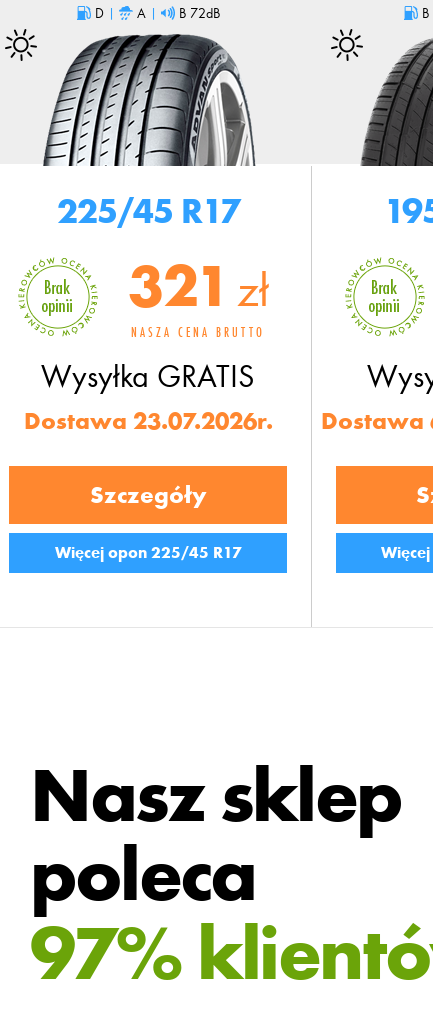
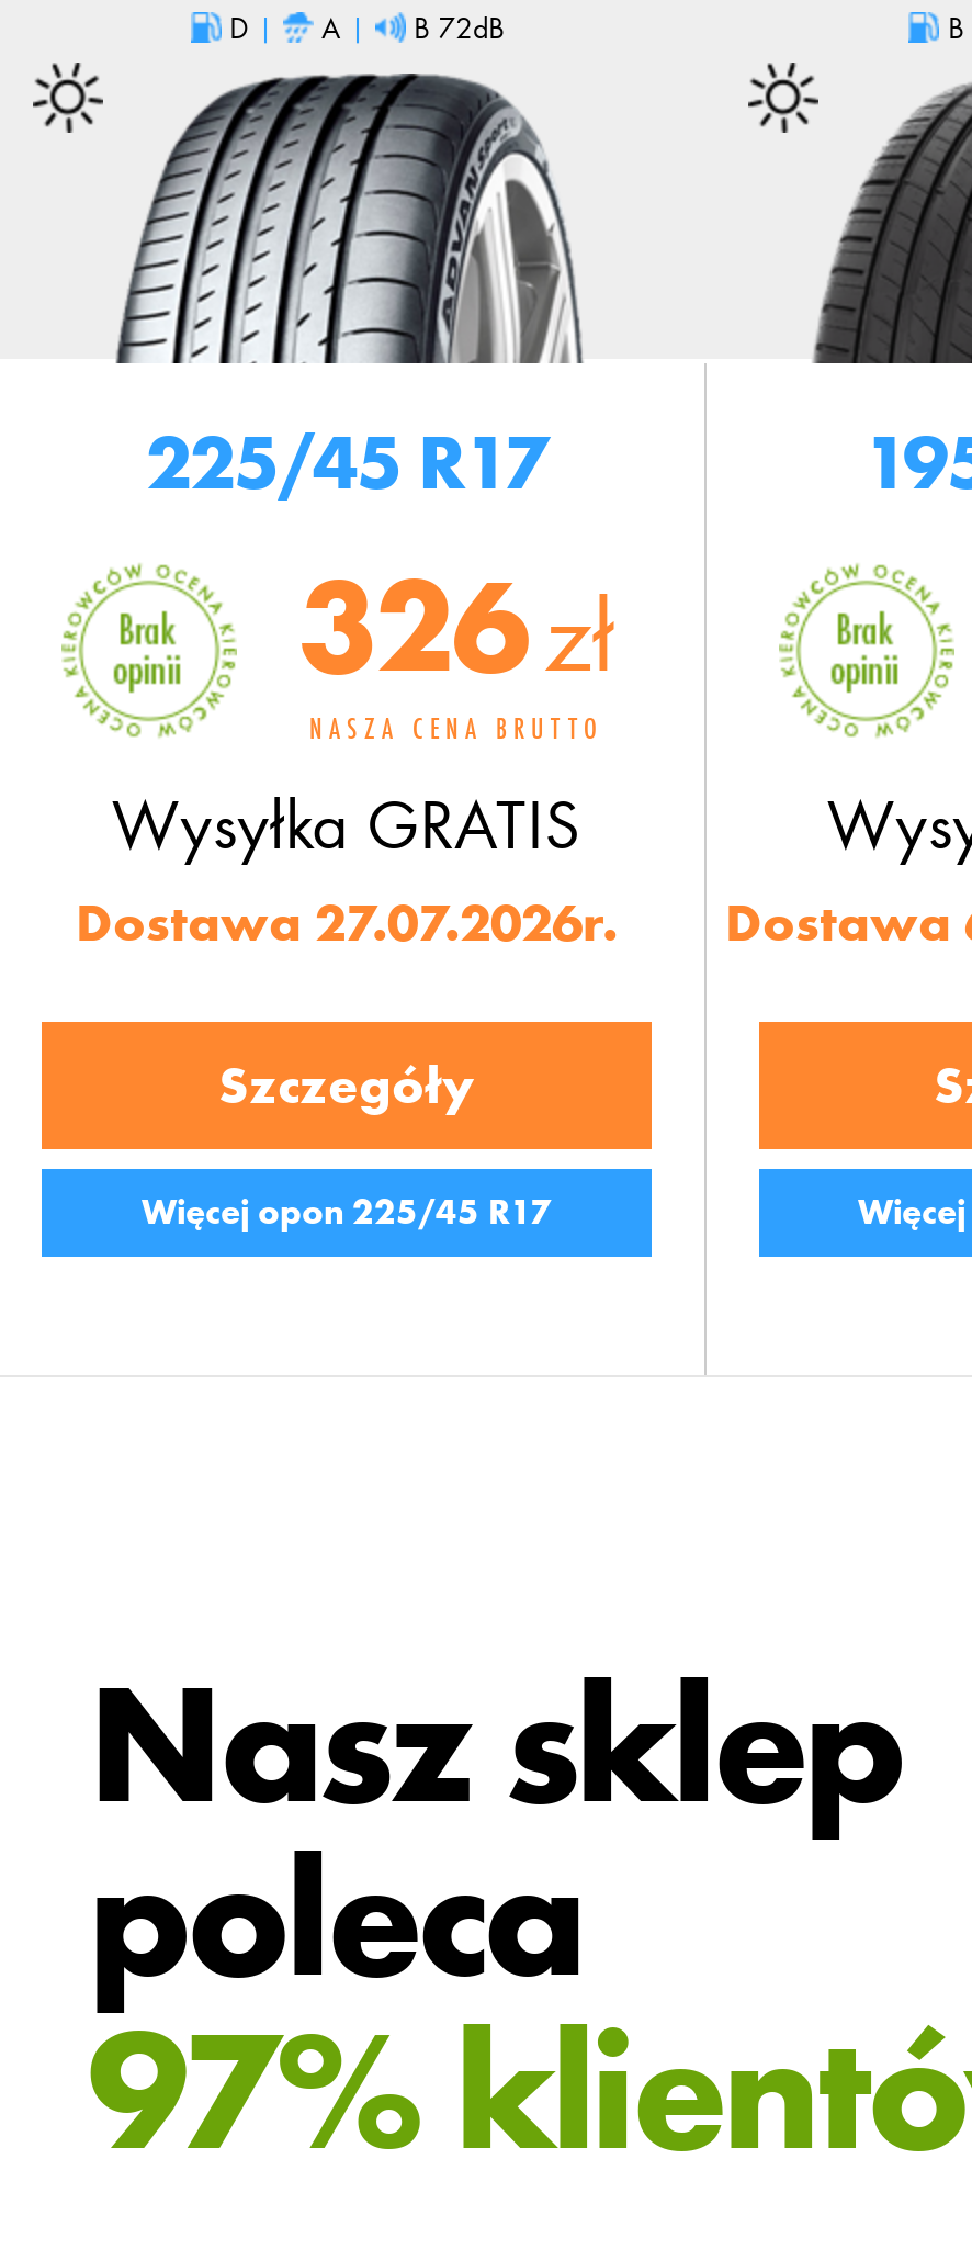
[127,250,268,322] 321 zł -> [298,548,614,706] 326 zł
[23,406,272,435] Dostawa 23.07.2026r. -> [76,890,618,954] Dostawa 27.07.2026r.

